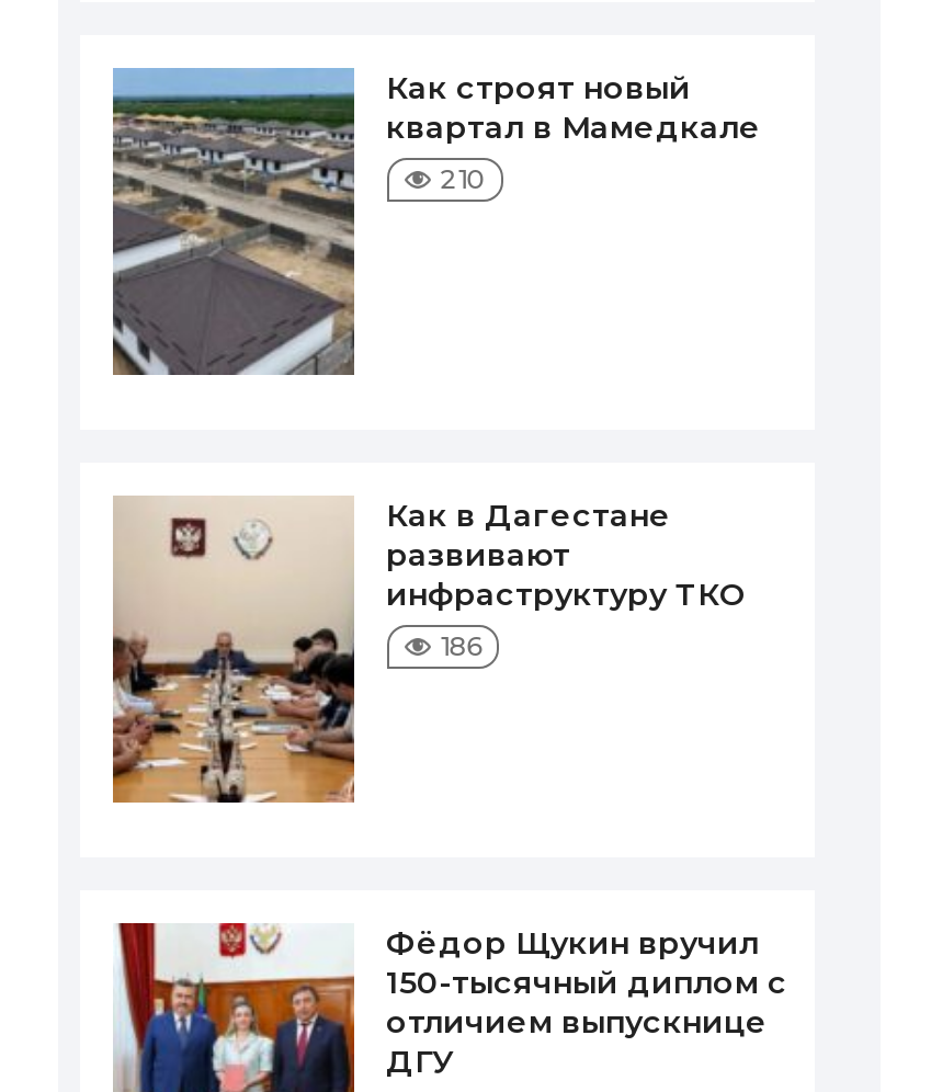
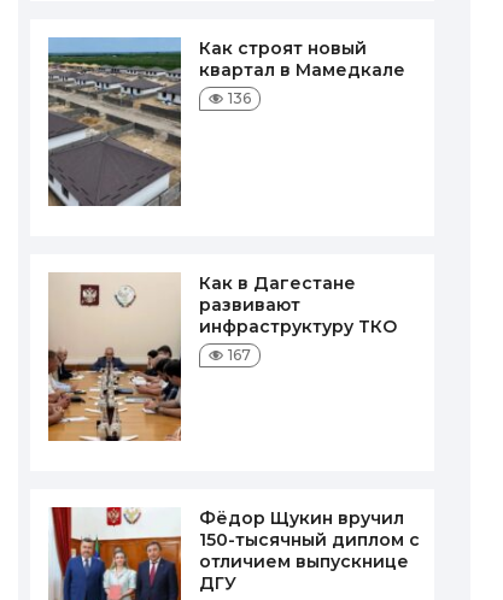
[440,161,486,194] 210 -> [228,89,251,107] 136
[440,628,482,661] 186 -> [228,345,251,363] 167

